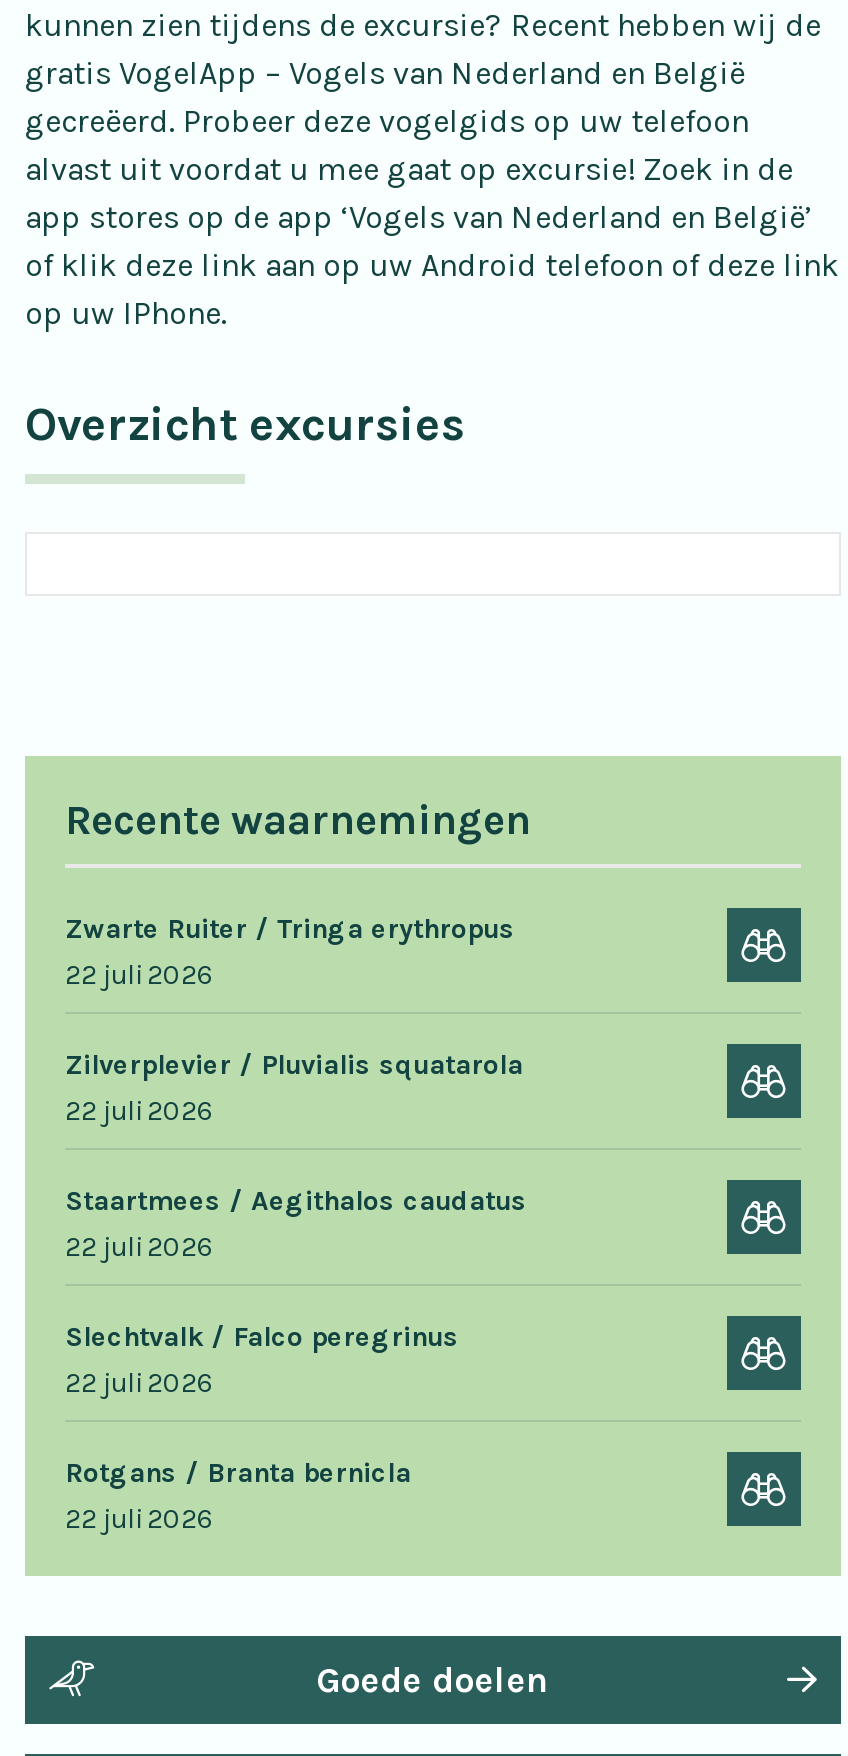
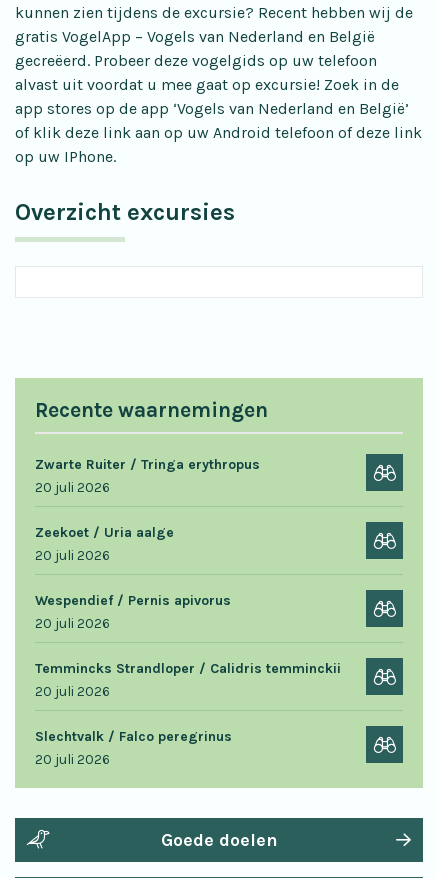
[65,958,527,1264] 22 juli 2026 | Zilverplevier / Pluvialis squatarola | 22 juli 2026 | Staartmees / Aegithalos caudatus | 22 juli 2026 -> [35,479,341,700] 20 juli 2026 | Zeekoet / Uria aalge | 20 juli 2026 | Wespendief / Pernis apivorus | 20 juli 2026 | Temmincks Strandloper / Calidris temminckii | 20 juli 2026
moved [65,1320,459,1354] -> [35,728,232,745]: Slechtvalk / Falco peregrinus
[65,1366,411,1536] 22 juli 2026 | Rotgans / Branta bernicla | 22 juli 2026 -> [35,751,110,768] 20 juli 2026

